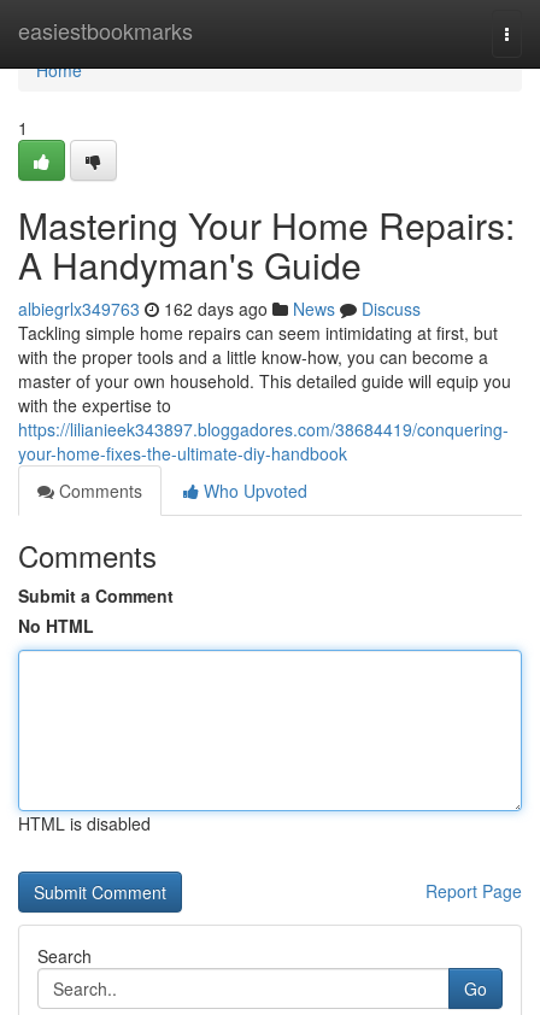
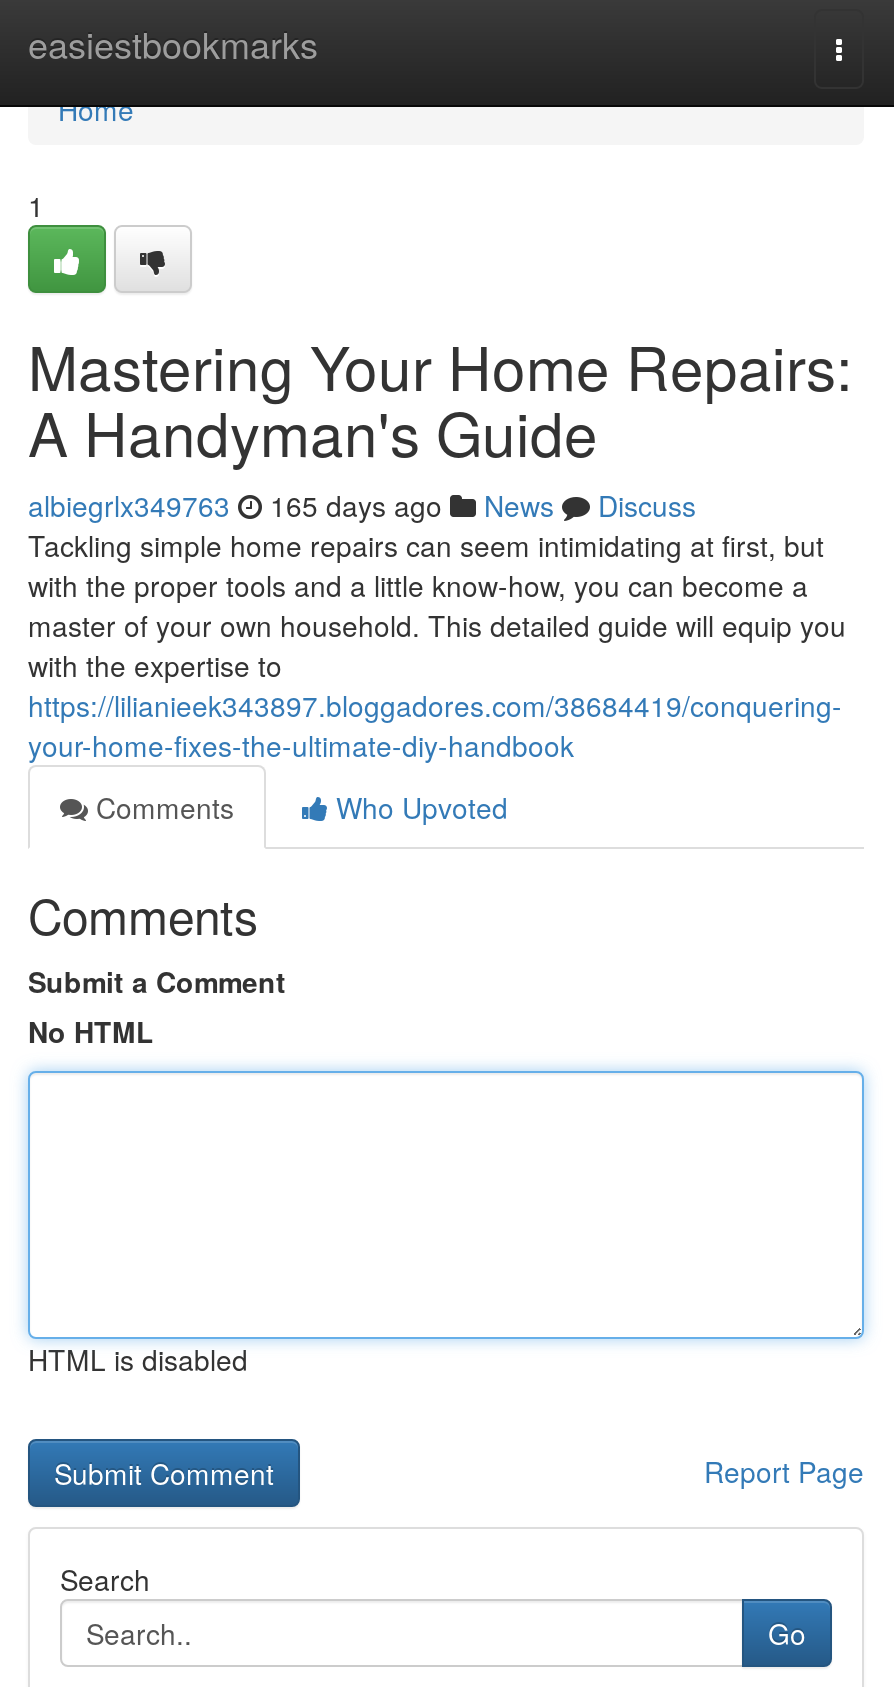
[18,297,421,321] albiegrlx349763 162 days ago News Discuss -> [28,485,696,525] albiegrlx349763 165 days ago News Discuss

